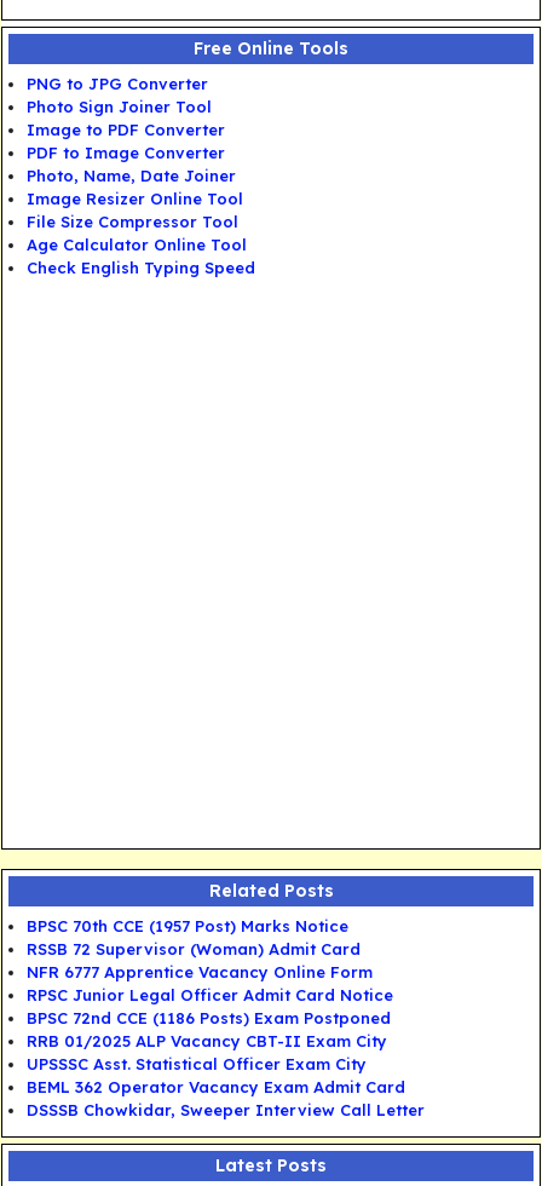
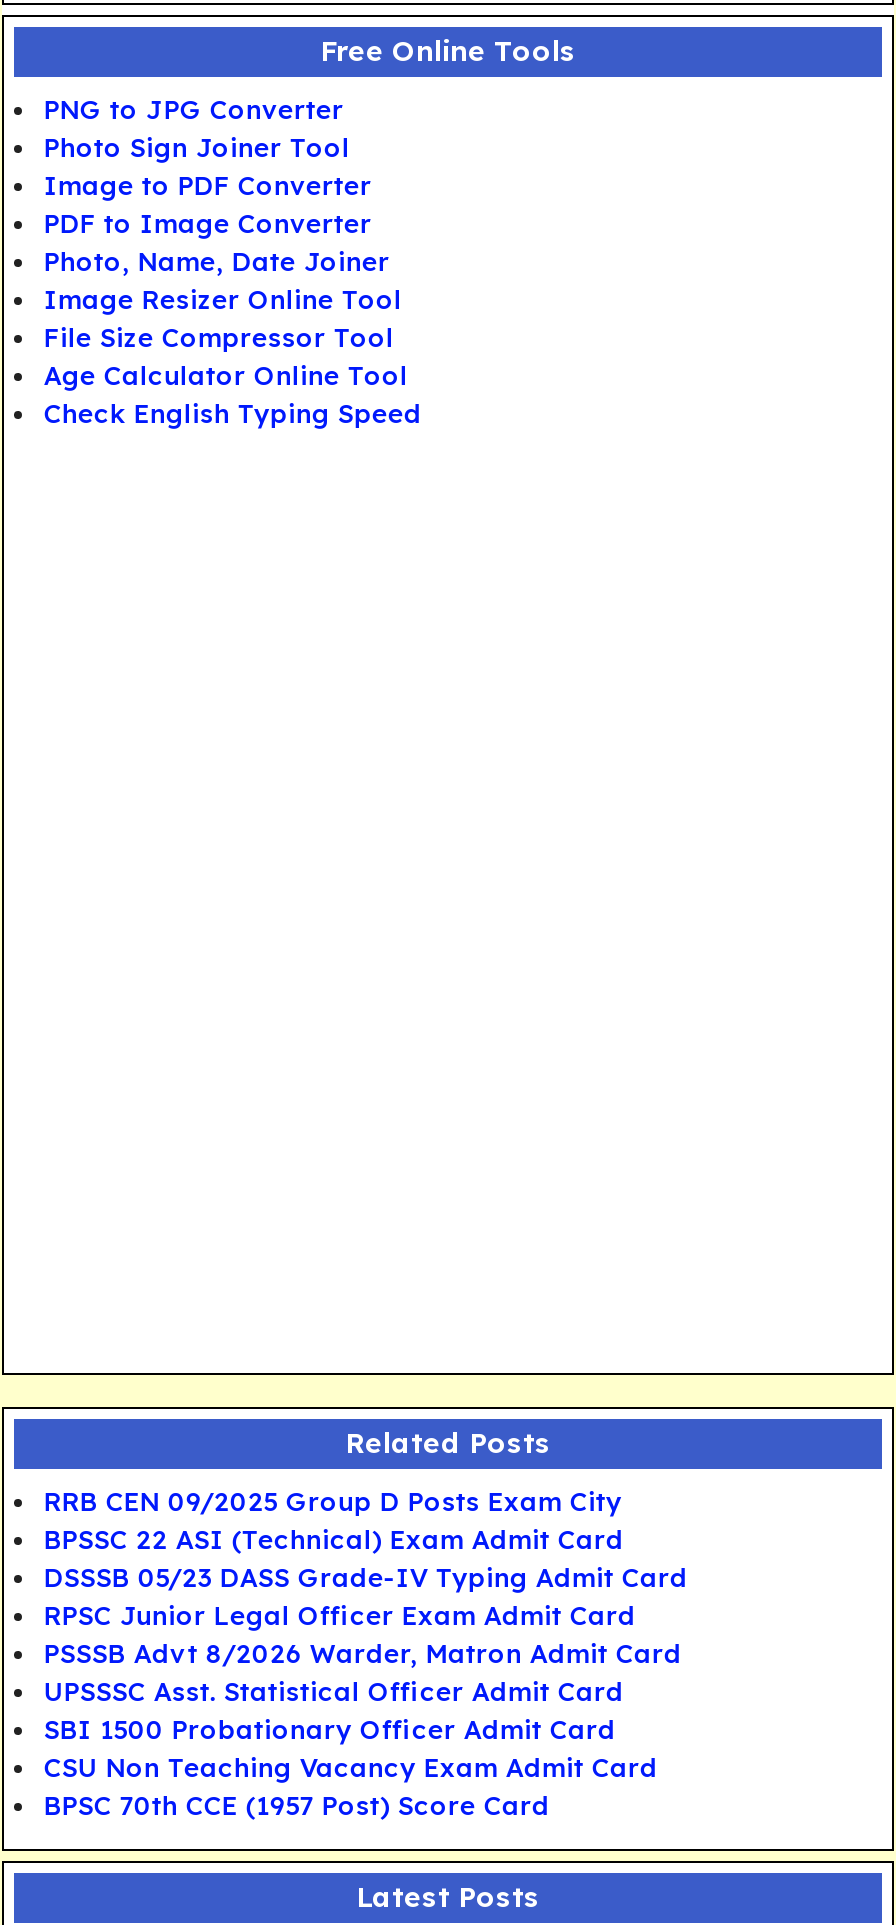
[26,916,425,1120] BPSC 70th CCE (1957 Post) Marks Notice | RSSB 72 Supervisor (Woman) Admit Card | NFR 6777 Apprentice Vacancy Online Form | RPSC Junior Legal Officer Admit Card Notice | BPSC 72nd CCE (1186 Posts) Exam Postponed | RRB 01/2025 ALP Vacancy CBT-II Exam City | UPSSSC Asst. Statistical Officer Exam City | BEML 362 Operator Vacancy Exam Admit Card | DSSSB Chowkidar, Sweeper Interview Call Letter -> [44,1485,688,1821] RRB CEN 09/2025 Group D Posts Exam City | BPSSC 22 ASI (Technical) Exam Admit Card | DSSSB 05/23 DASS Grade-IV Typing Admit Card | RPSC Junior Legal Officer Exam Admit Card | PSSSB Advt 8/2026 Warder, Matron Admit Card | UPSSSC Asst. Statistical Officer Admit Card | SBI 1500 Probationary Officer Admit Card | CSU Non Teaching Vacancy Exam Admit Card | BPSC 70th CCE (1957 Post) Score Card

